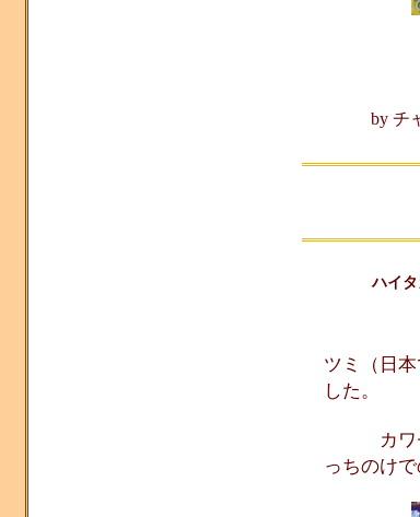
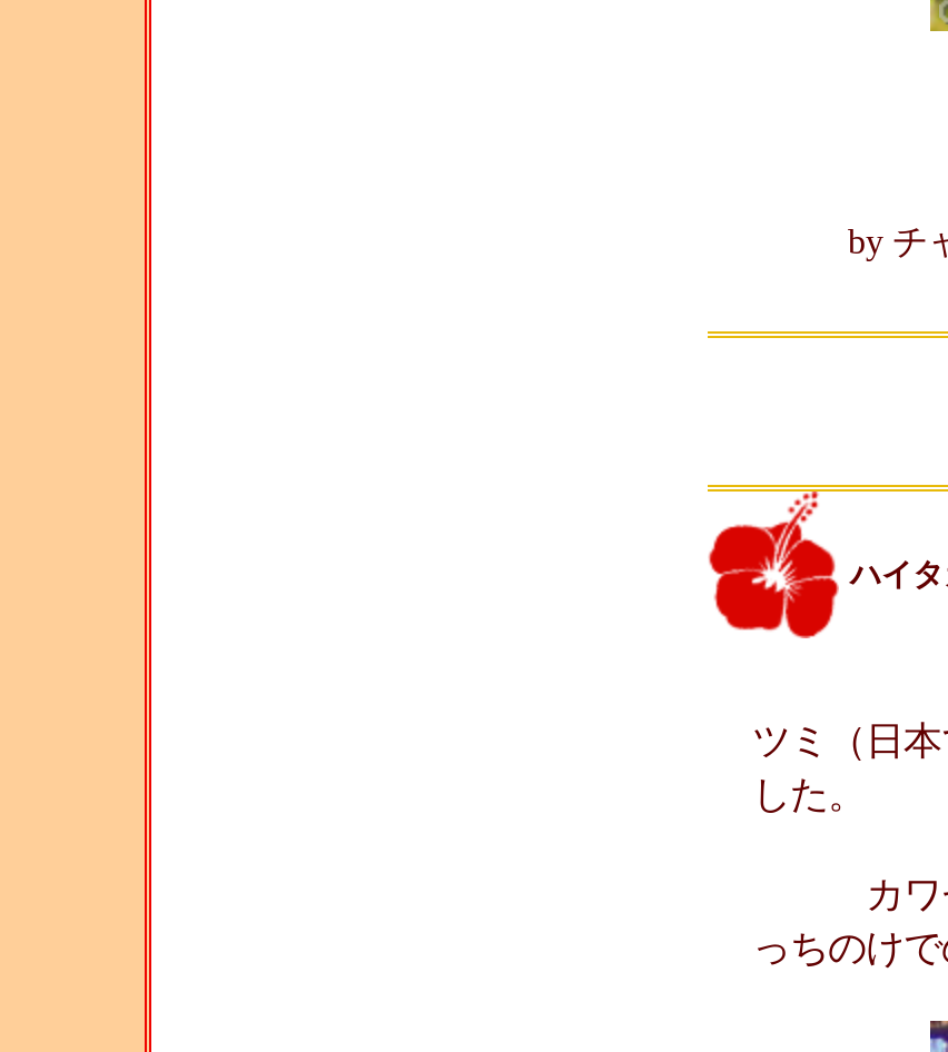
none -> [708,489,841,641] [image]

